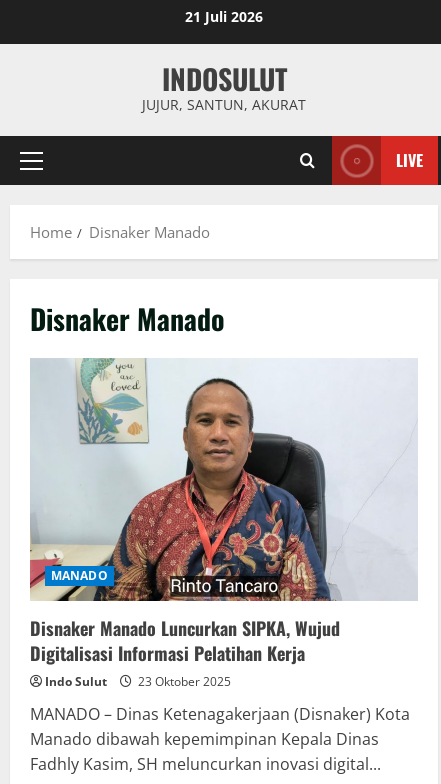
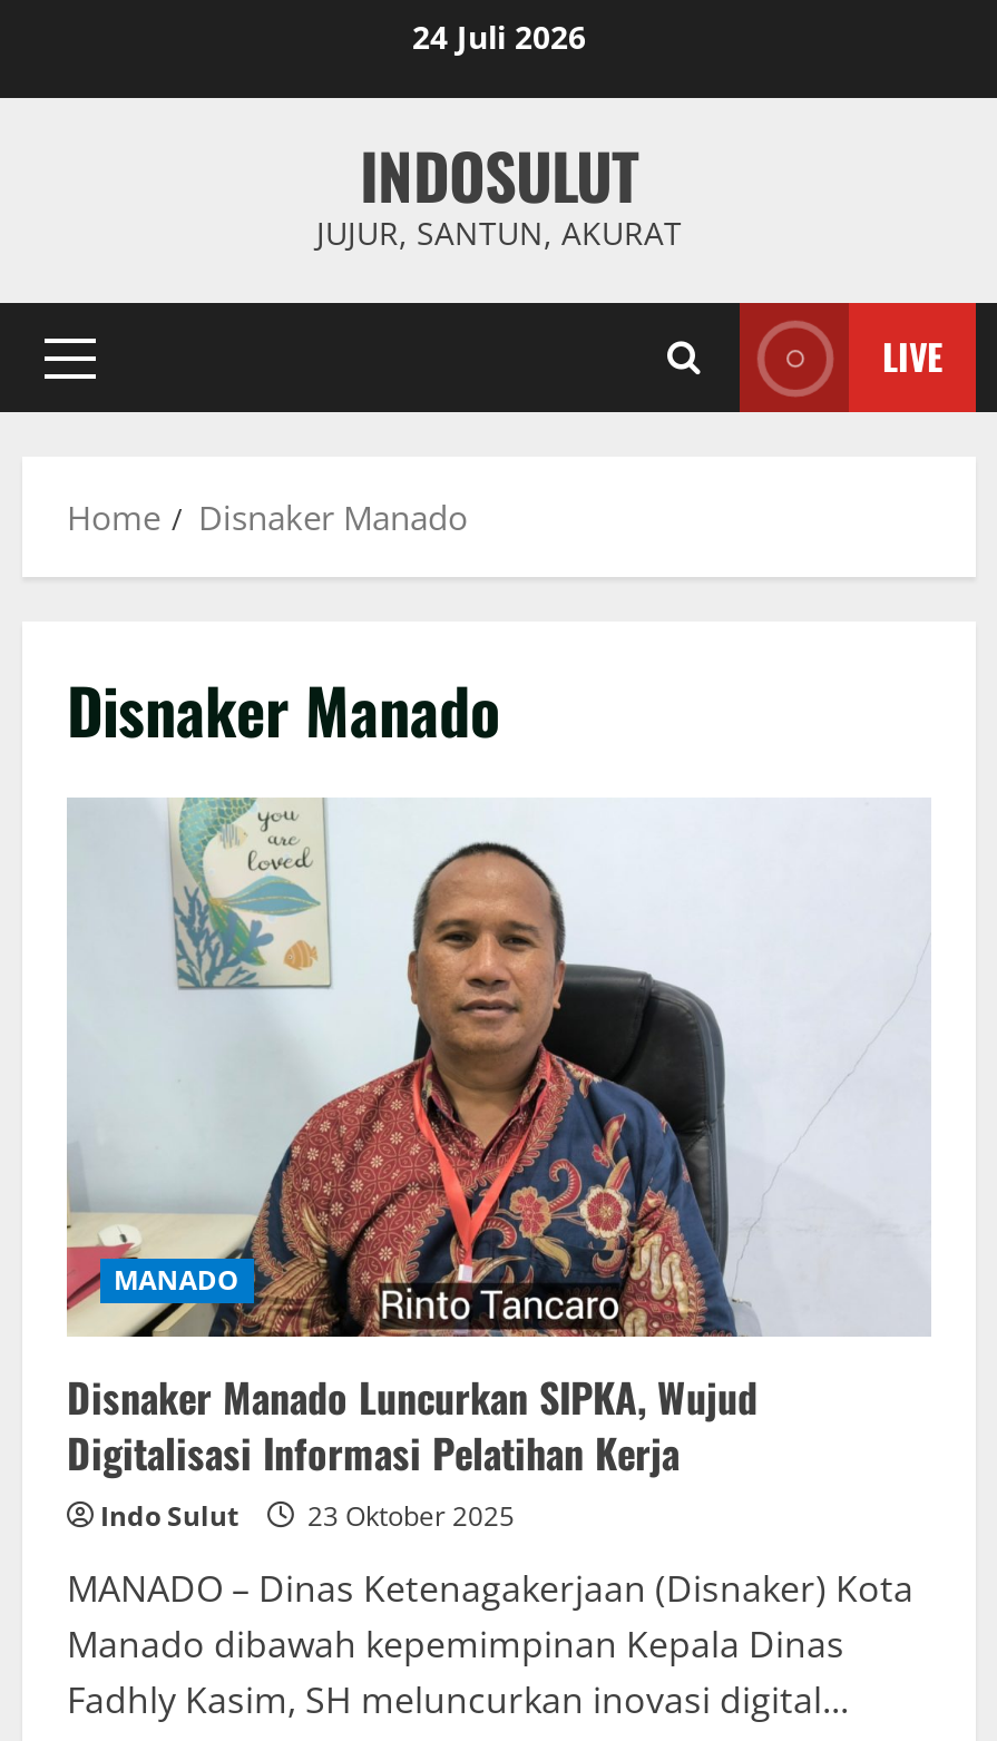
[185,7,263,26] 21 Juli 2026 -> [412,16,586,58] 24 Juli 2026

